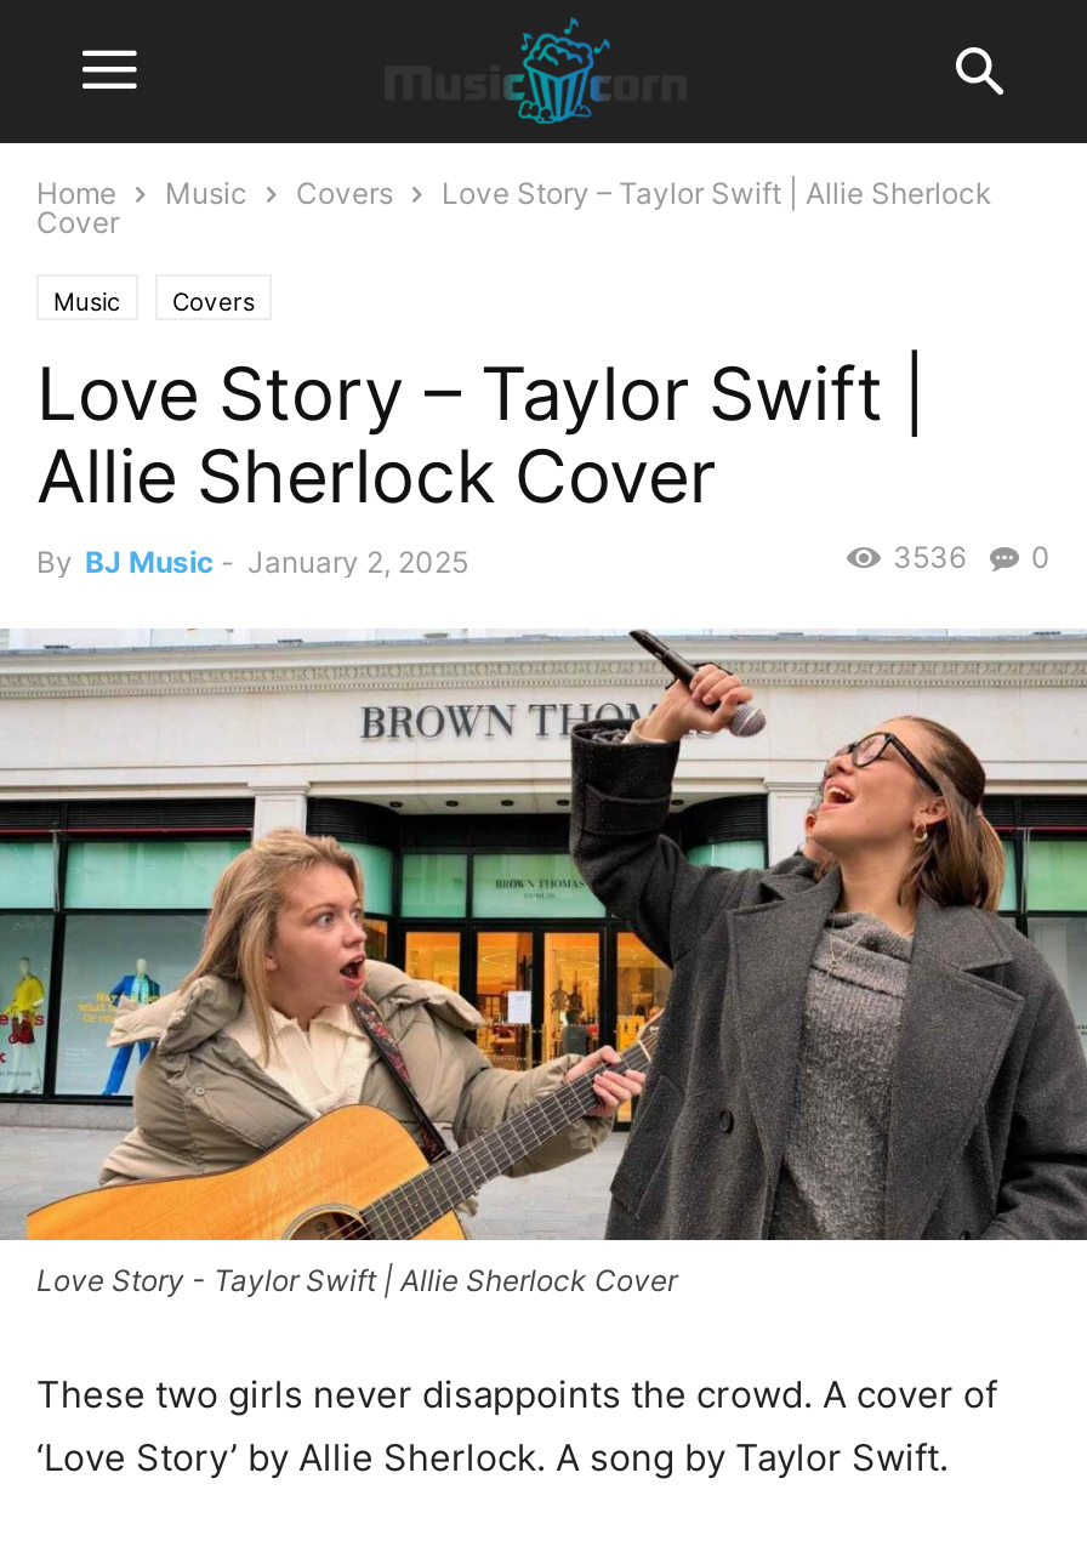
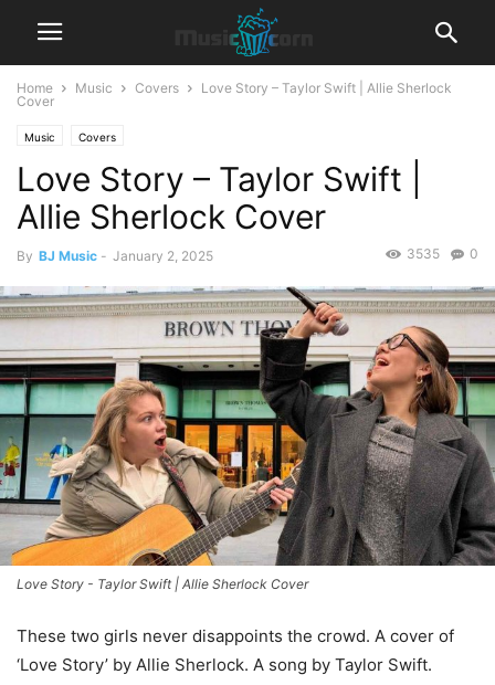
[893,539,1051,575] 3536 0 -> [407,245,478,262] 3535 0

